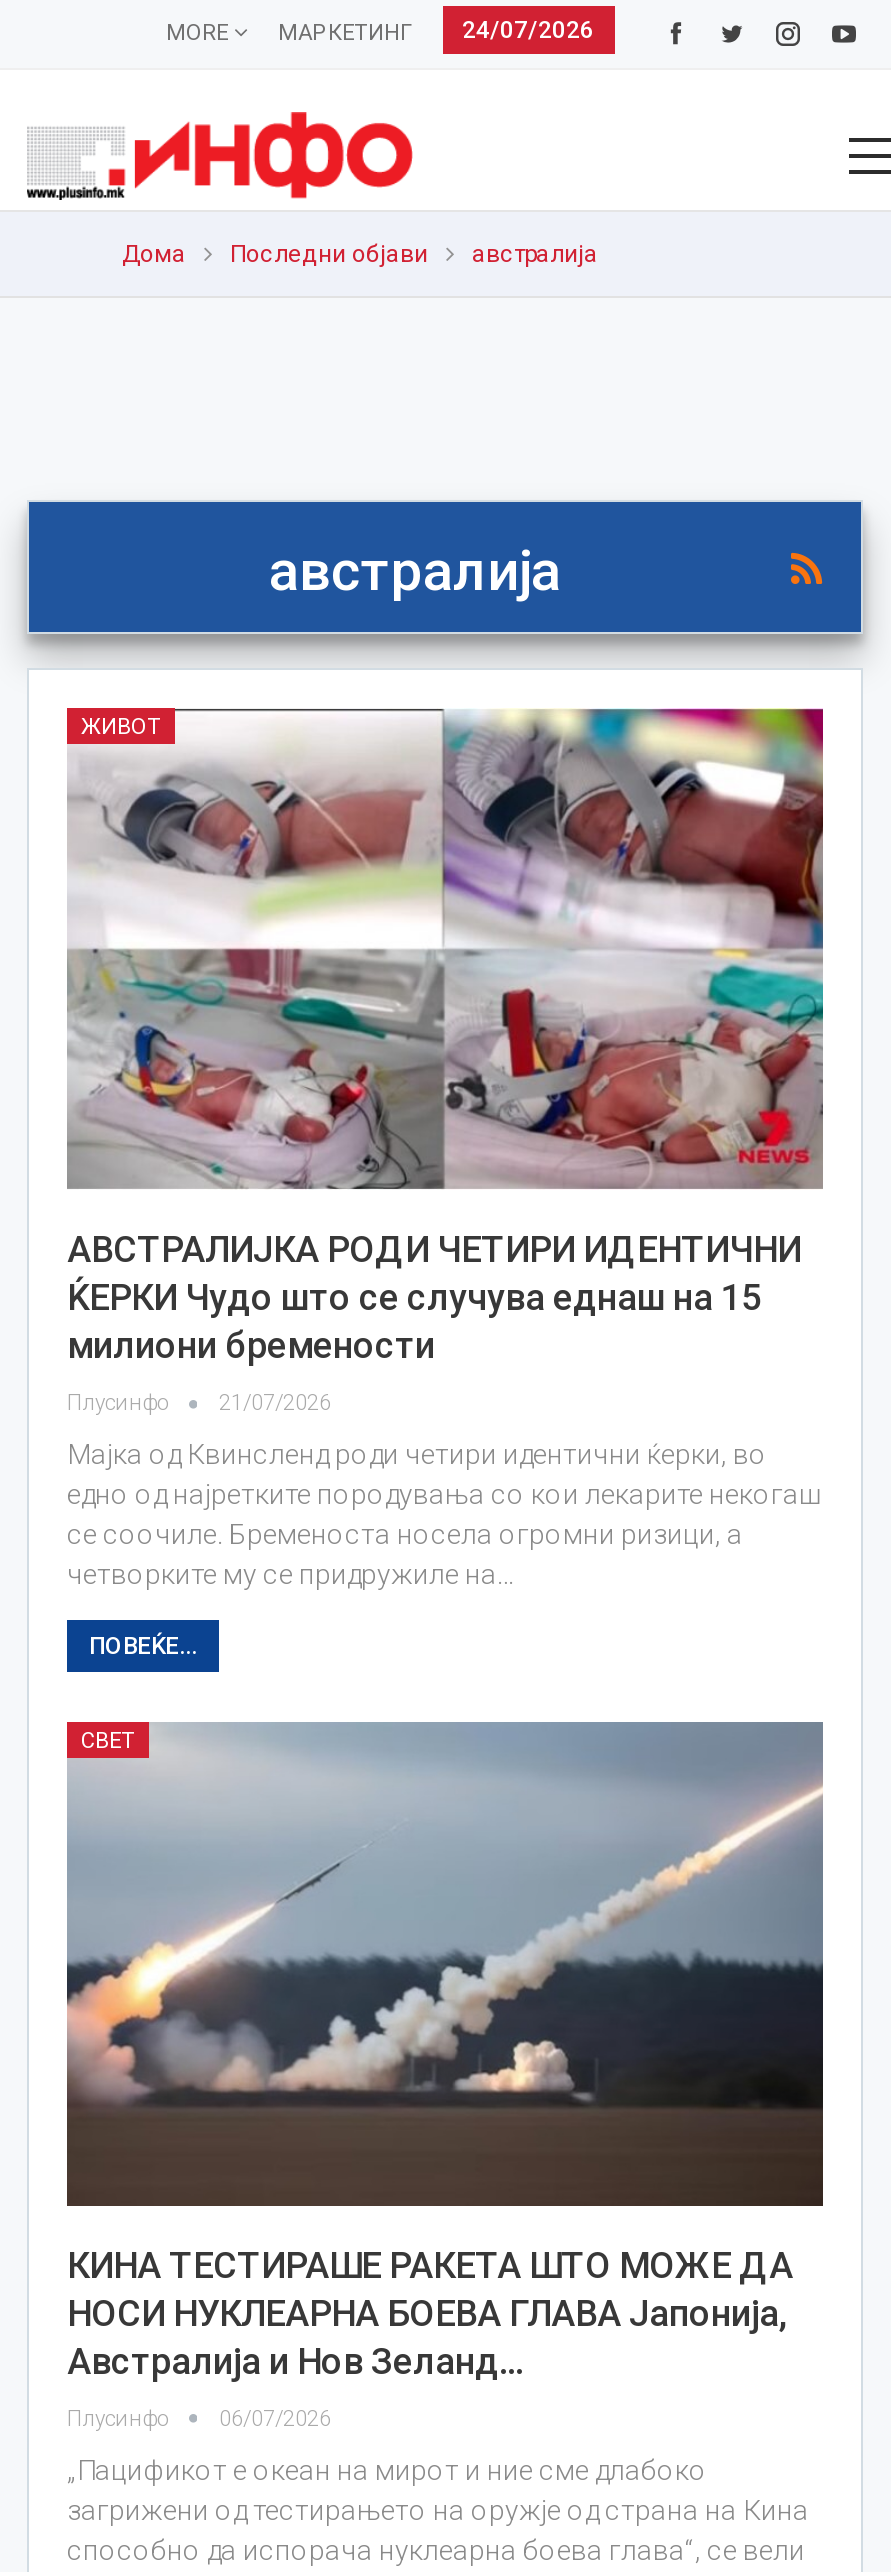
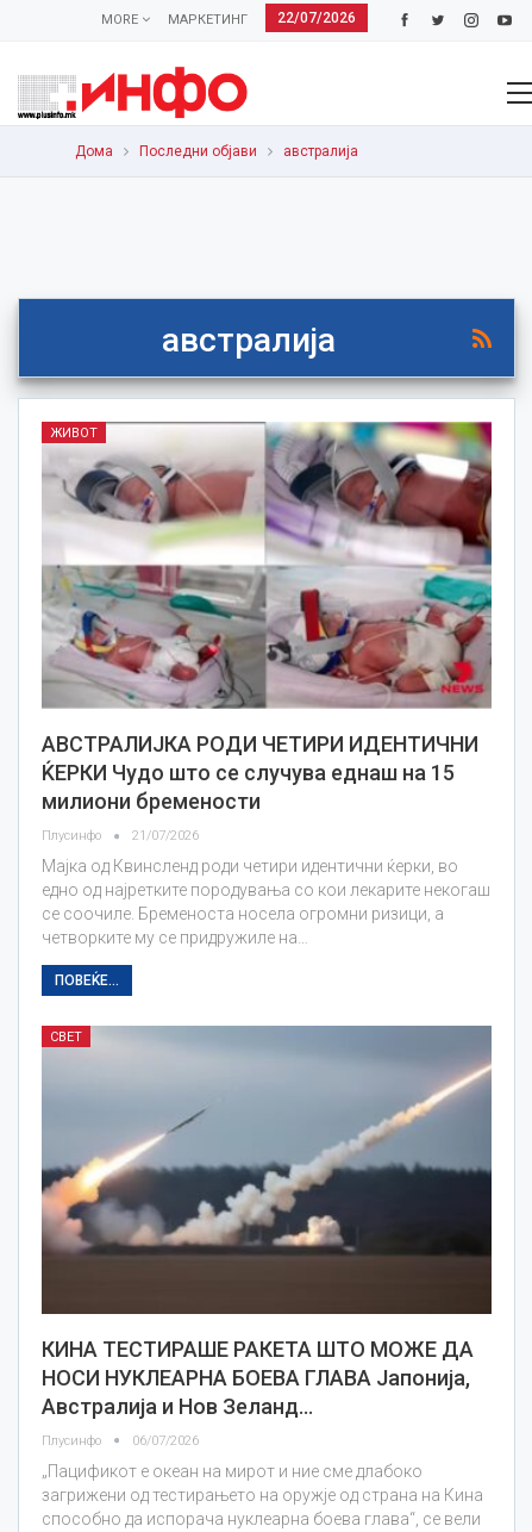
[166,16,594,46] MORE МАРКЕТИНГ 24/07/2026 -> [101,10,355,27] MORE МАРКЕТИНГ 22/07/2026

